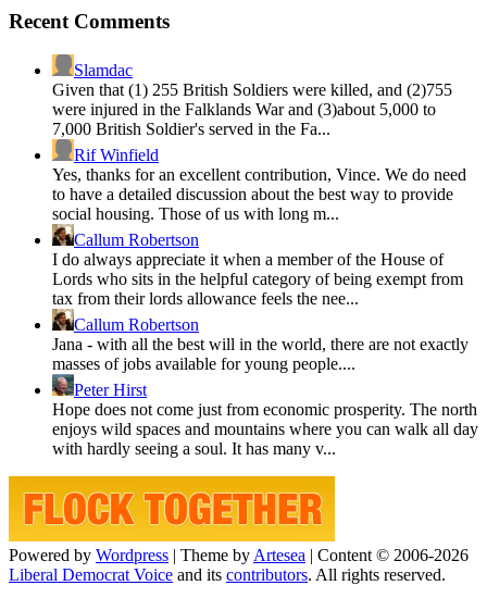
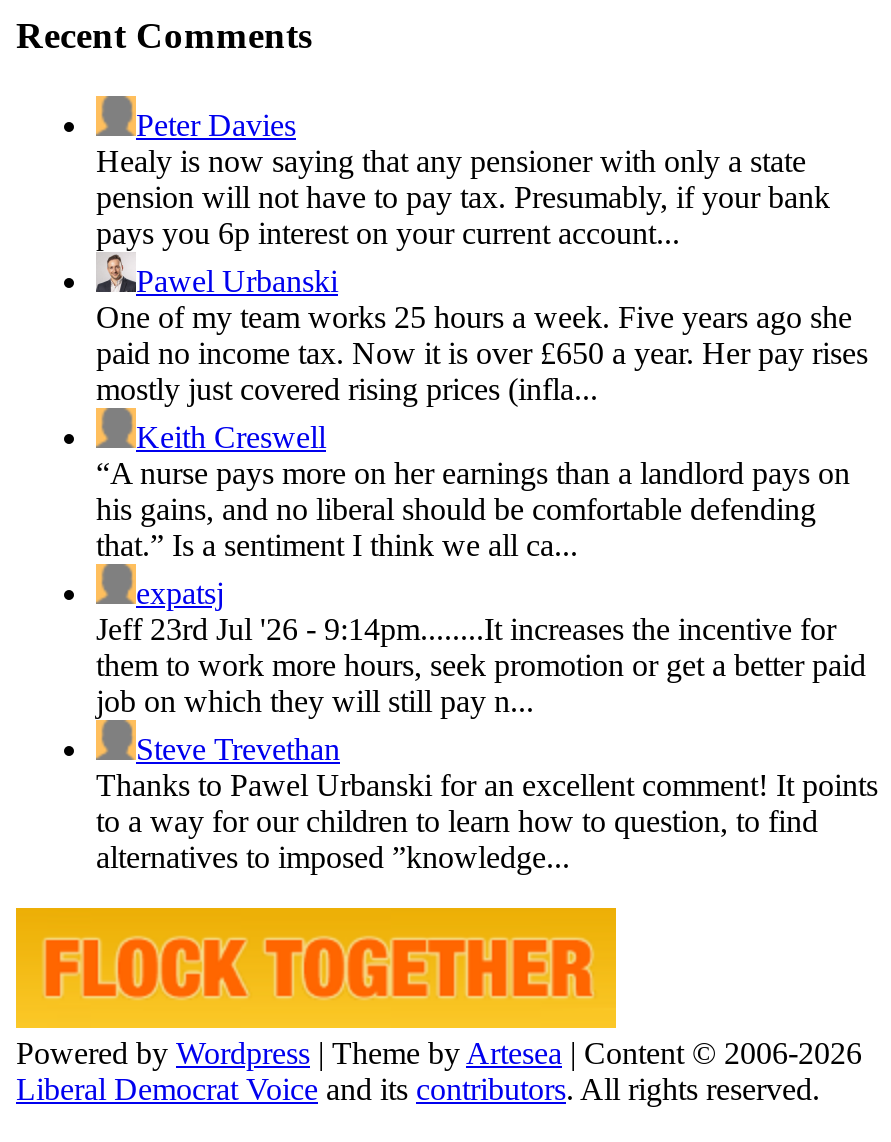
[52,61,478,458] Slamdac | Given that (1) 255 British Soldiers were killed, and (2)755 | were injured in the Falklands War and (3)about 5,000 to | 7,000 British Soldier's served in the Fa... | Rif Winfield | Yes, thanks for an excellent contribution, Vince. We do need | to have a detailed discussion about the best way to provide | social housing. Those of us with long m... | Callum Robertson | I do always appreciate it when a member of the House of | Lords who sits in the helpful category of being exempt from | tax from their lords allowance feels the nee... | Callum Robertson | Jana - with all the best will in the world, there are not exactly | masses of jobs available for young people.... | Peter Hirst | Hope does not come just from economic prosperity. The north | enjoys wild spaces and mountains where you can walk all day | with hardly seeing a soul. It has many v... -> [96,108,878,874] Peter Davies | Healy is now saying that any pensioner with only a state | pension will not have to pay tax. Presumably, if your bank | pays you 6p interest on your current account... | Pawel Urbanski | One of my team works 25 hours a week. Five years ago she | paid no income tax. Now it is over £650 a year. Her pay rises | mostly just covered rising prices (infla... | Keith Creswell | “A nurse pays more on her earnings than a landlord pays on | his gains, and no liberal should be comfortable defending | that.” Is a sentiment I think we all ca... | expatsj | Jeff 23rd Jul '26 - 9:14pm........It increases the incentive for | them to work more hours, seek promotion or get a better paid | job on which they will still pay n... | Steve Trevethan | Thanks to Pawel Urbanski for an excellent comment! It points | to a way for our children to learn how to question, to find | alternatives to imposed ”knowledge...

